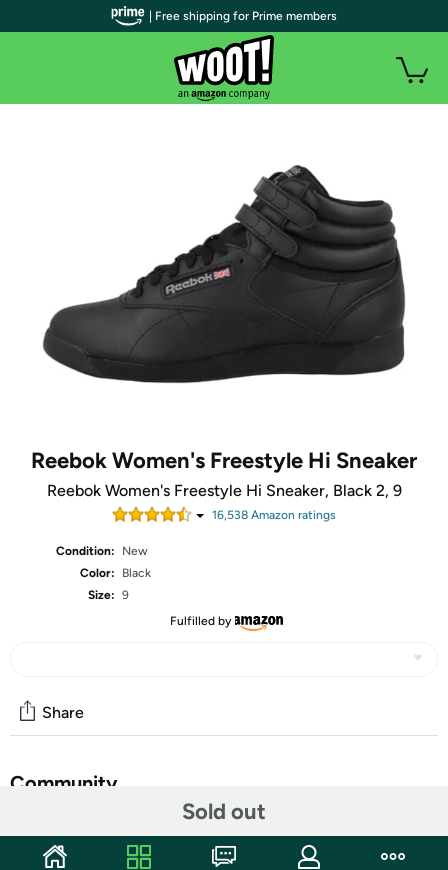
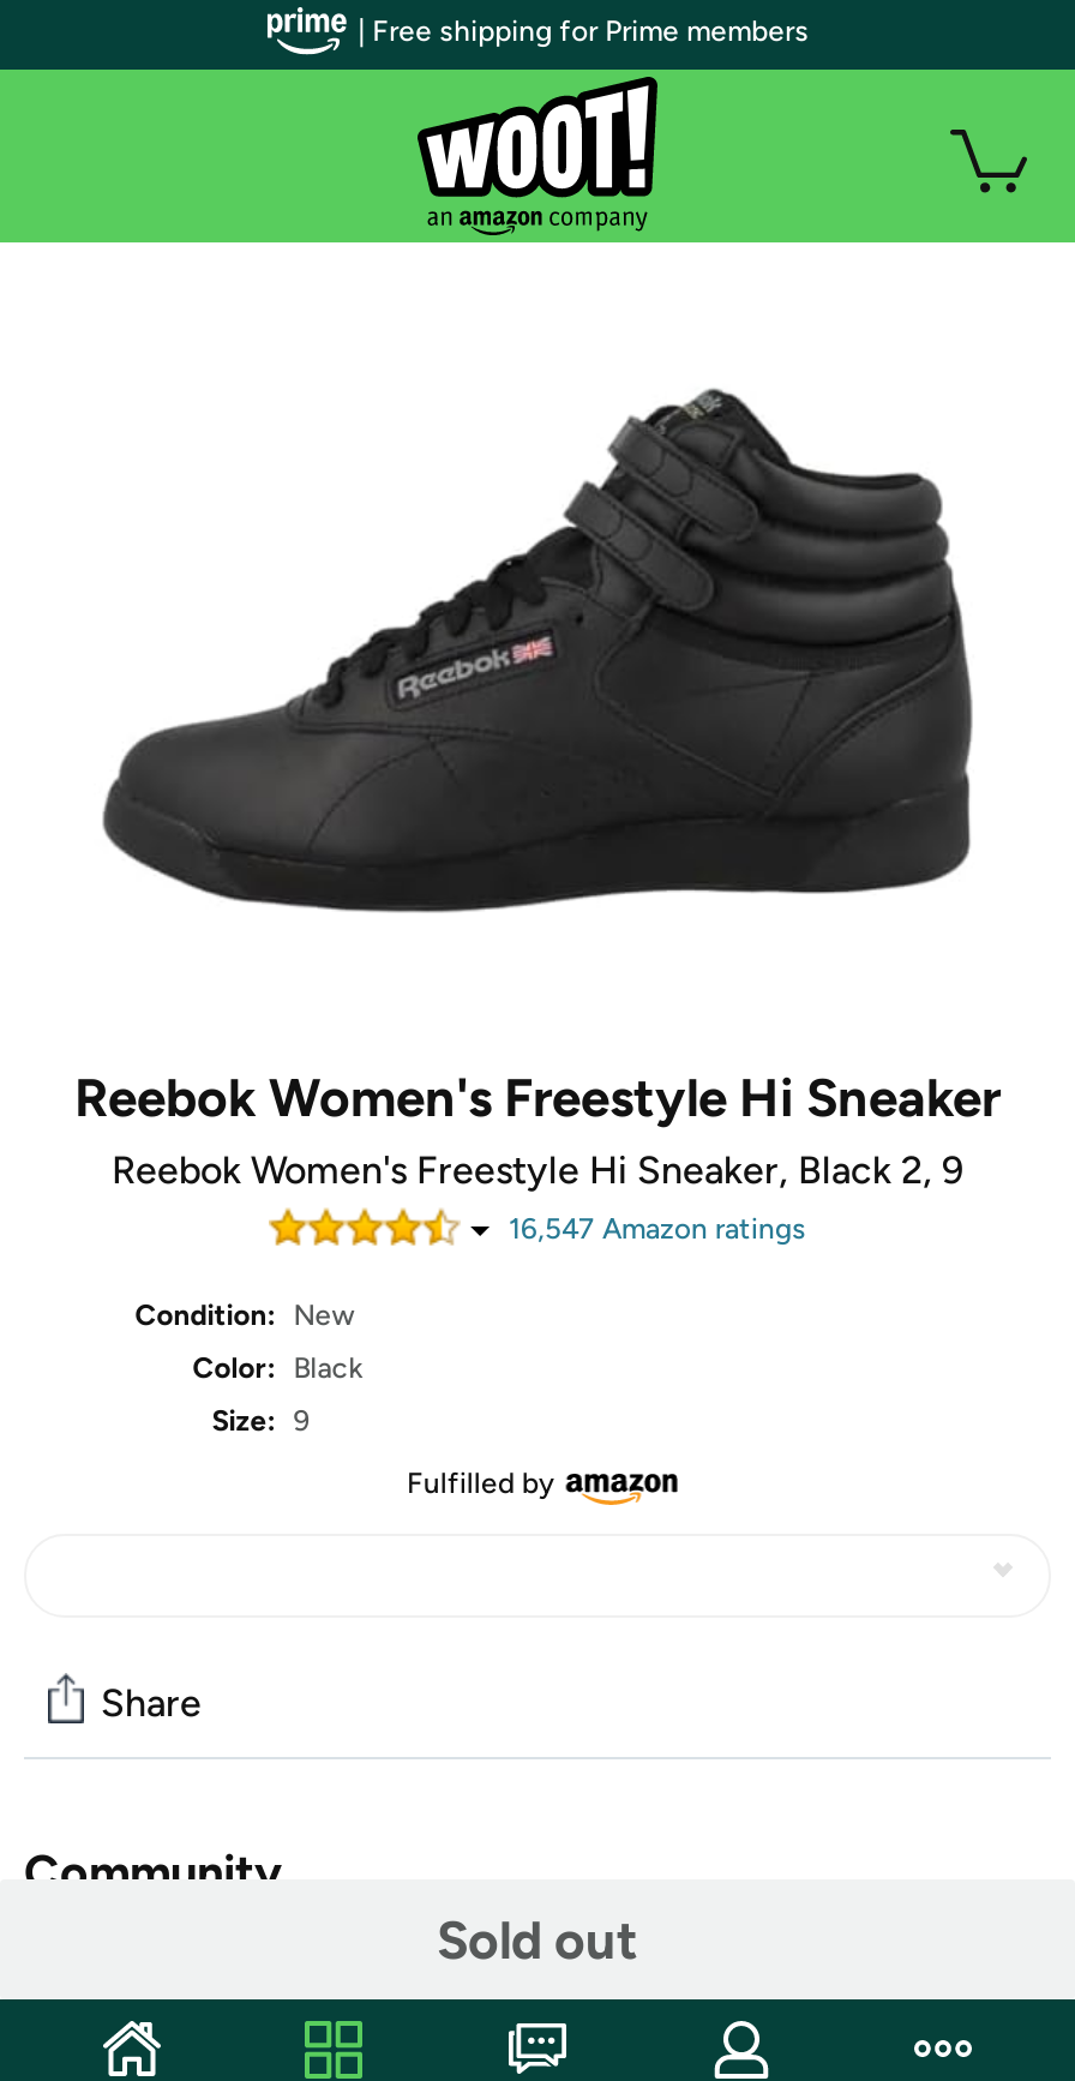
[212,508,336,522] 16,538 Amazon ratings -> [509,1212,806,1246] 16,547 Amazon ratings

